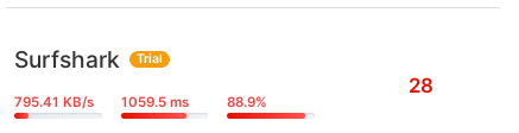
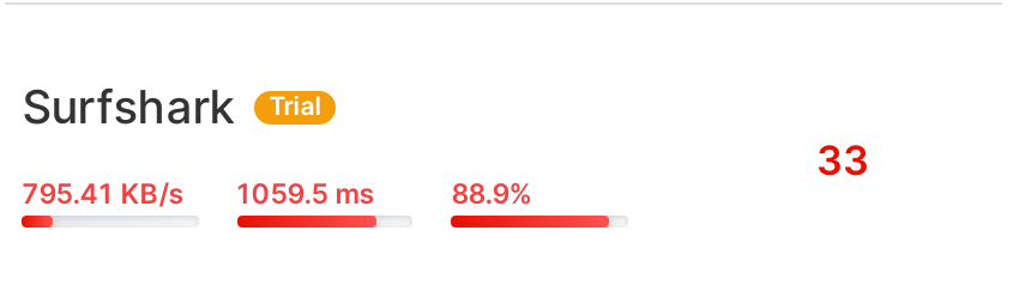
[409,74,433,97] 28 -> [816,137,869,185] 33

